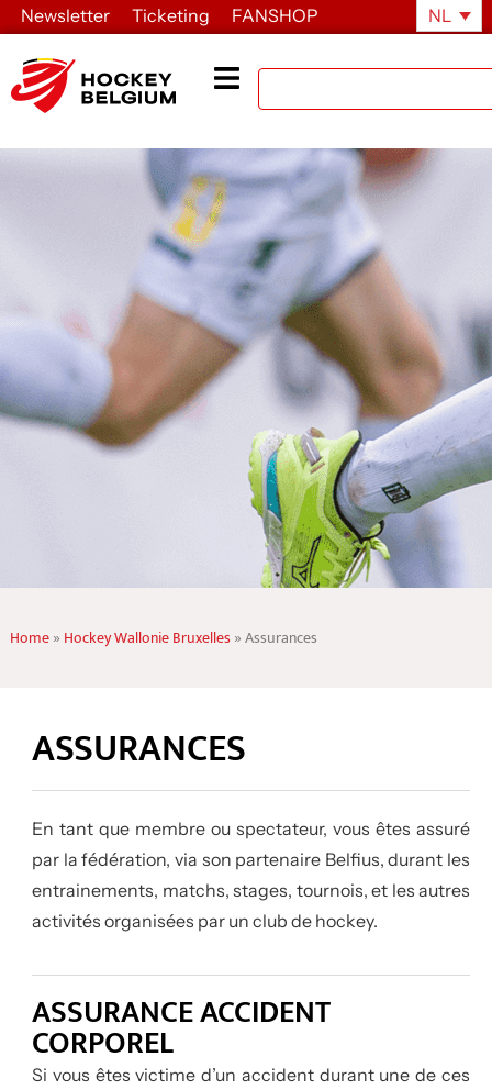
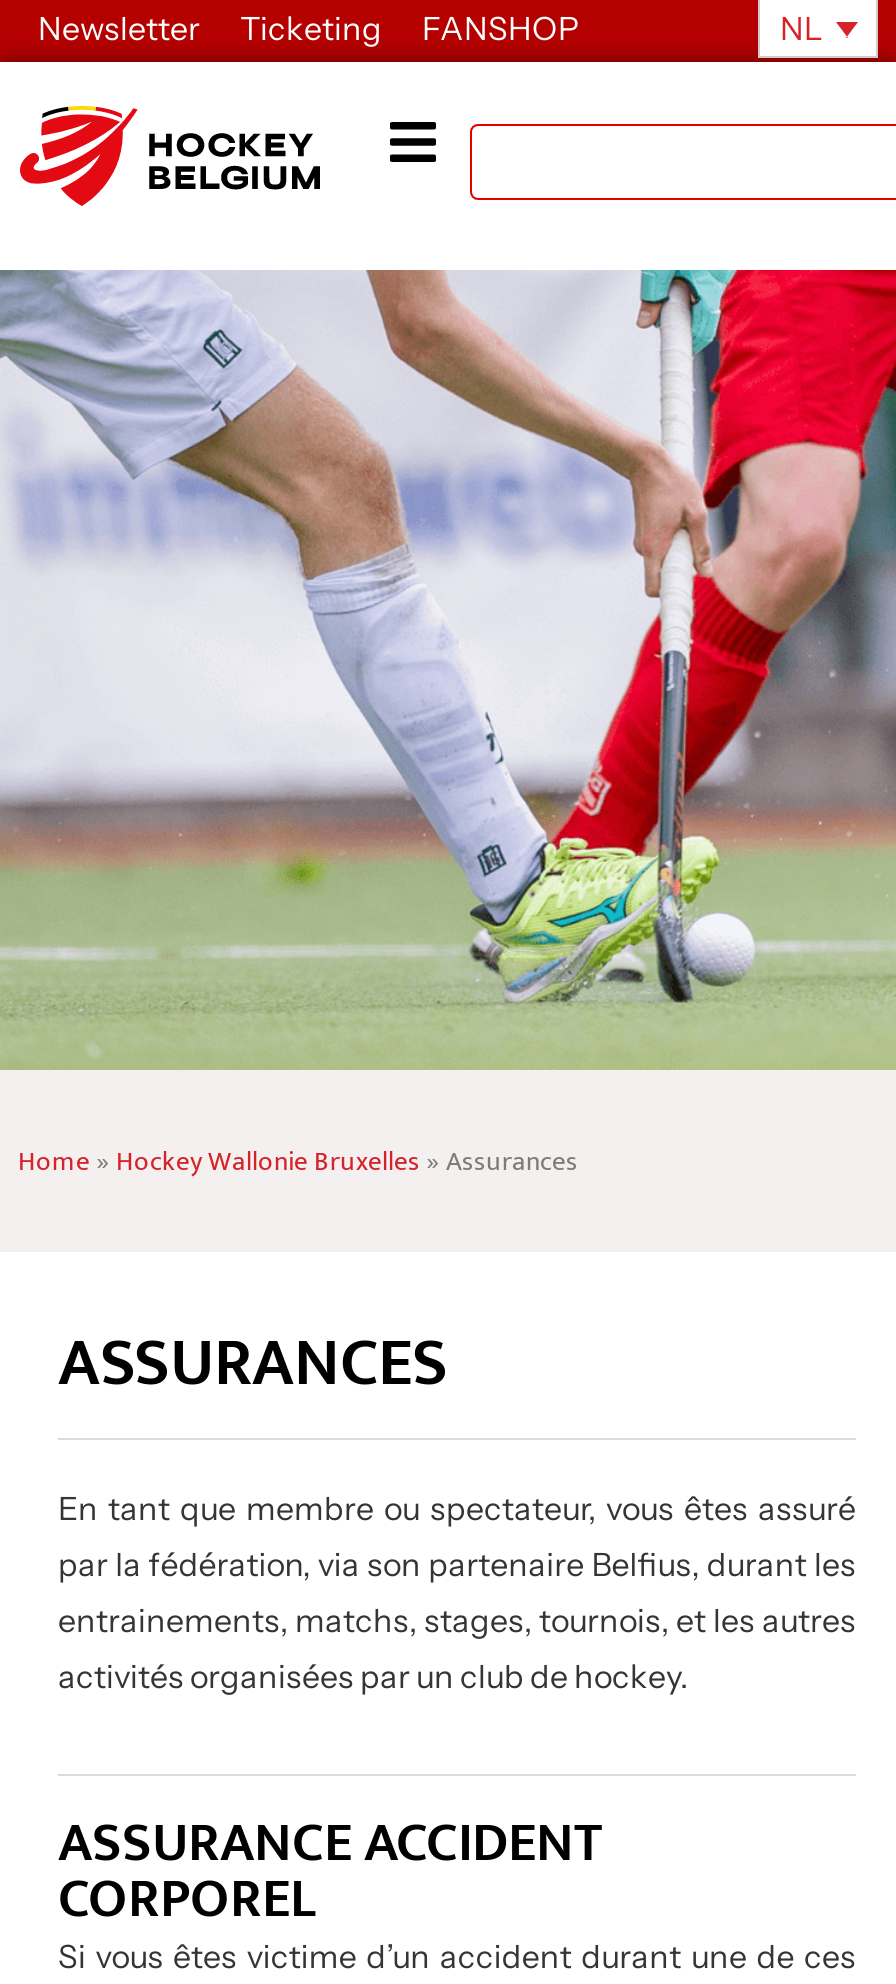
[3,147,489,588] [image] -> [6,268,890,1070] [image]

